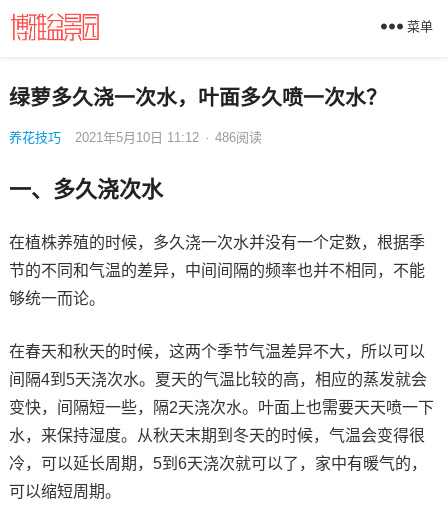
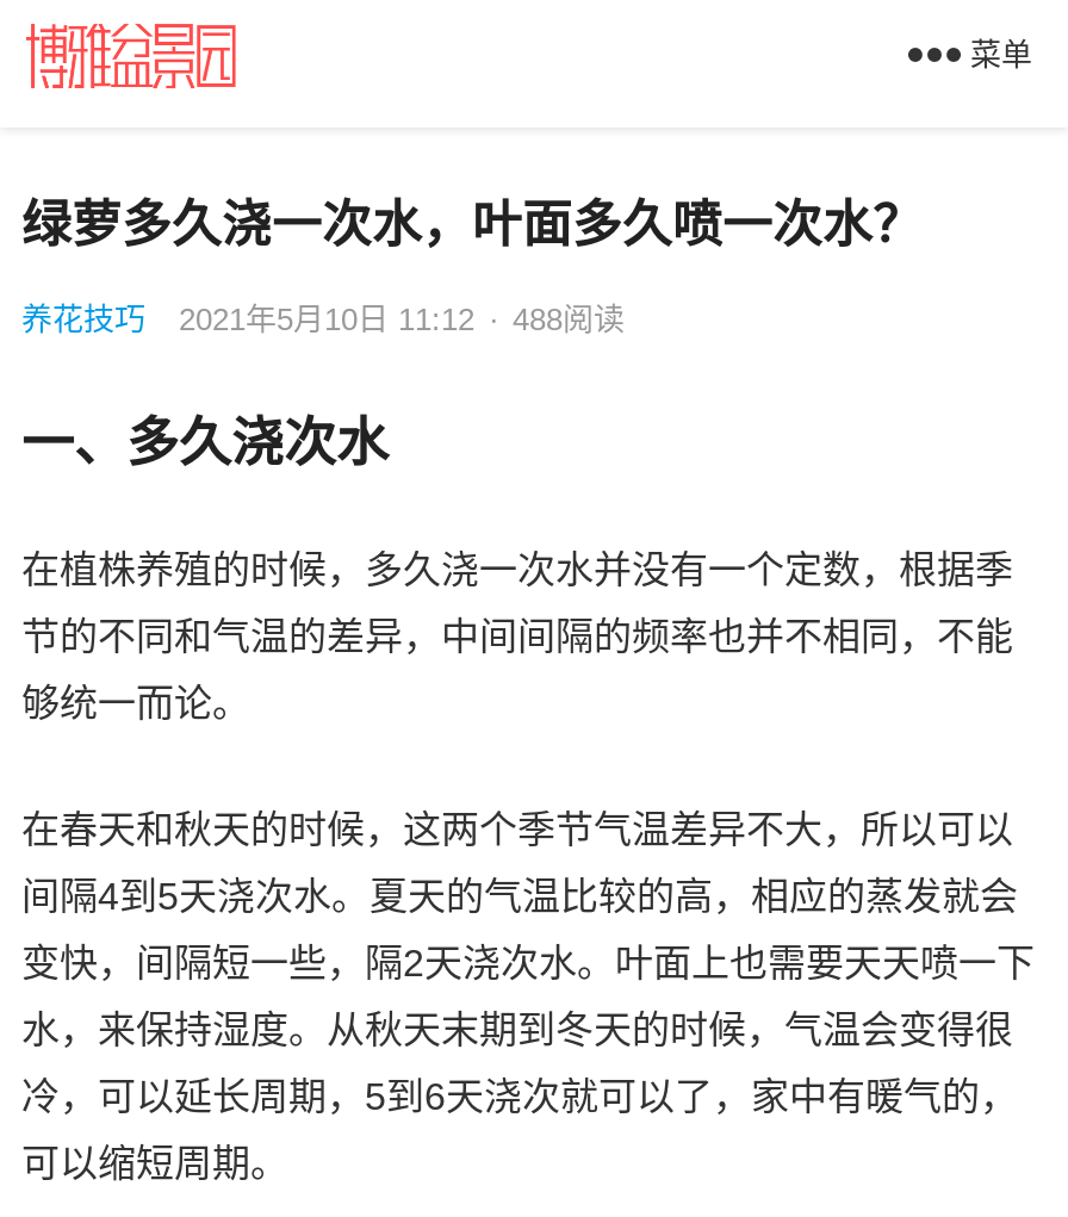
[9,130,262,145] 养花技巧 2021年5月10日 11:12 · 486阅读 -> [21,302,625,337] 养花技巧 2021年5月10日 11:12 · 488阅读

